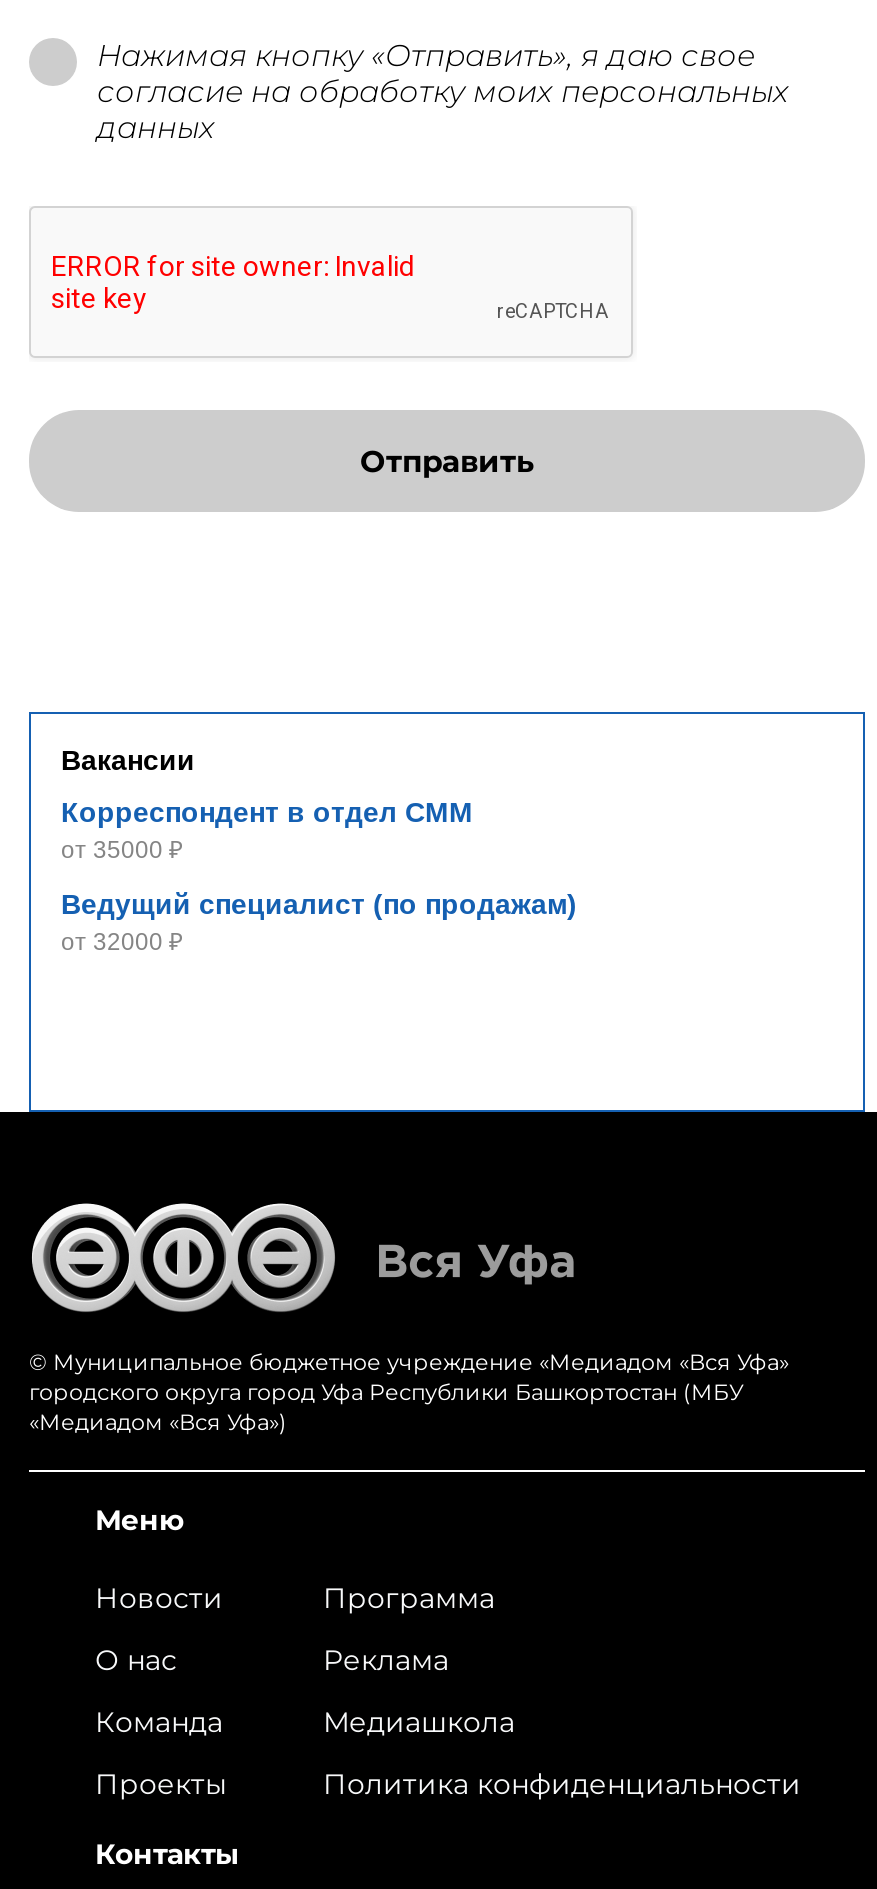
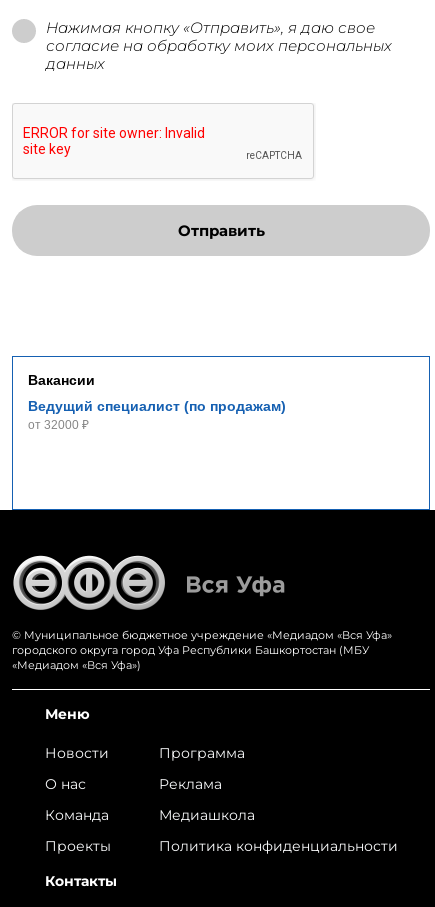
[61,796,473,864] Корреспондент в отдел СММ | от 35000 ₽ -> none

